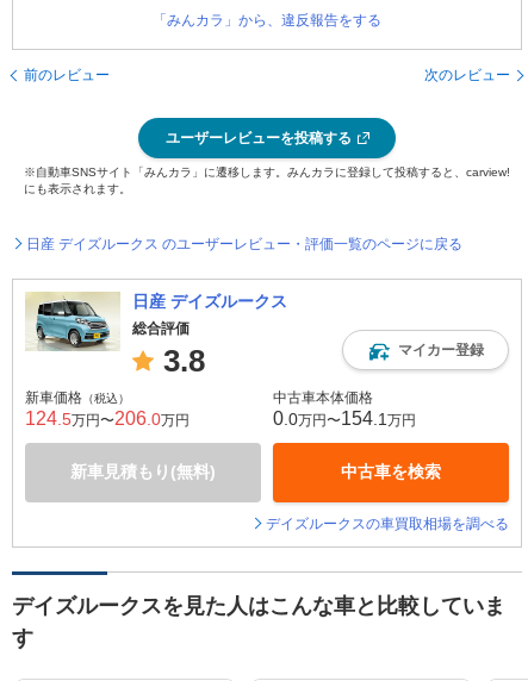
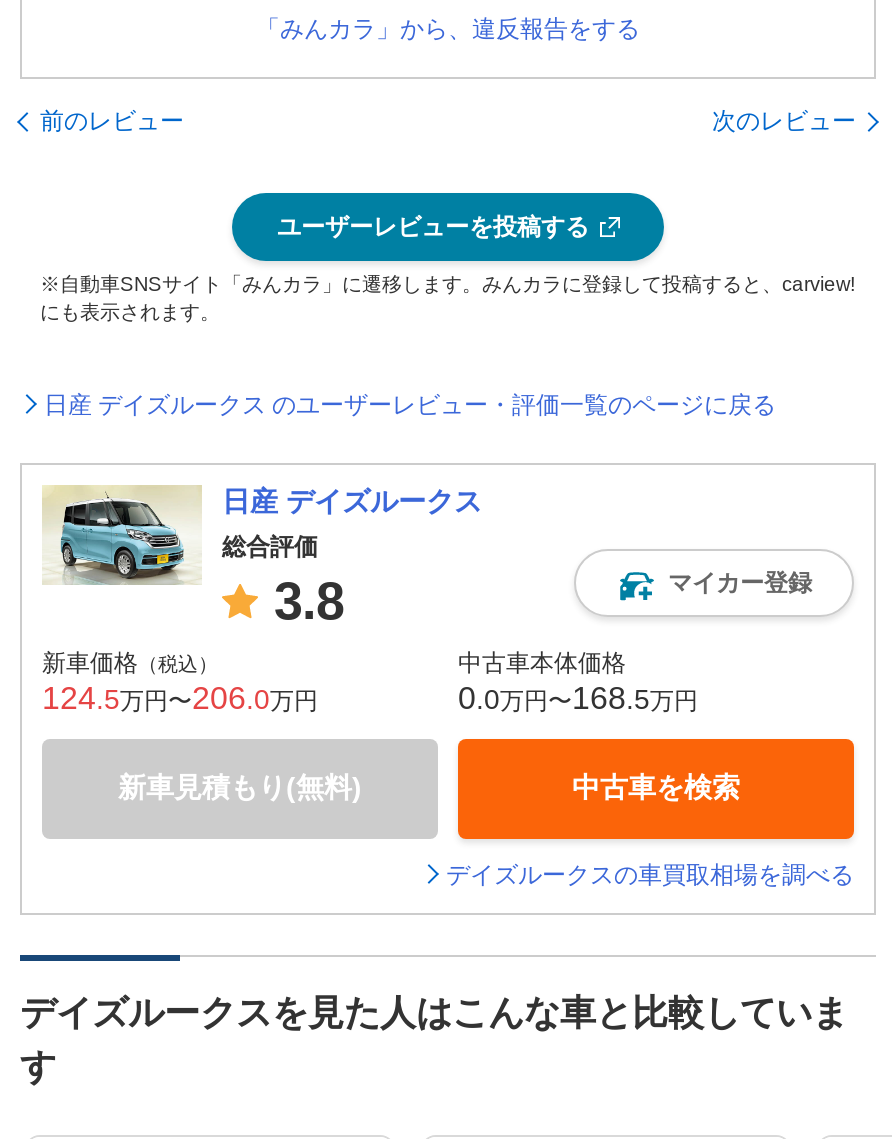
[273,408,416,429] 0.0万円〜154.1万円 -> [458,681,698,715] 0.0万円〜168.5万円

